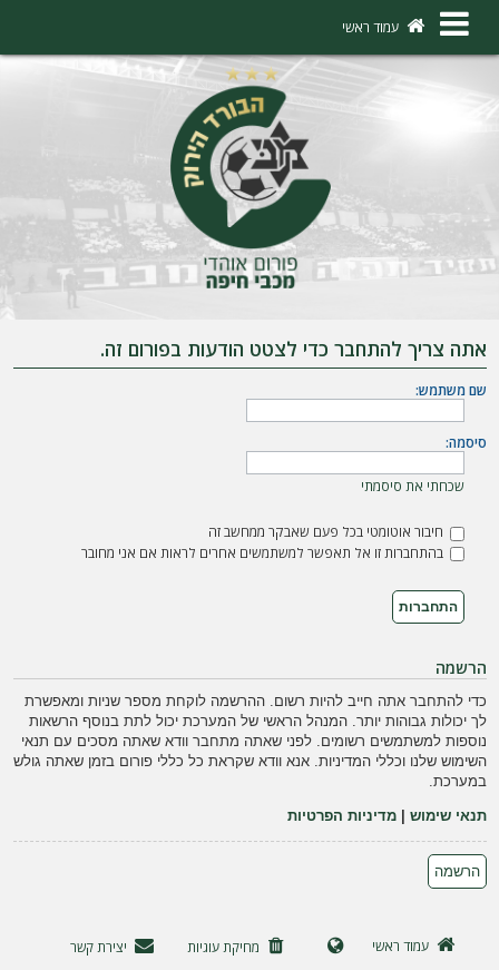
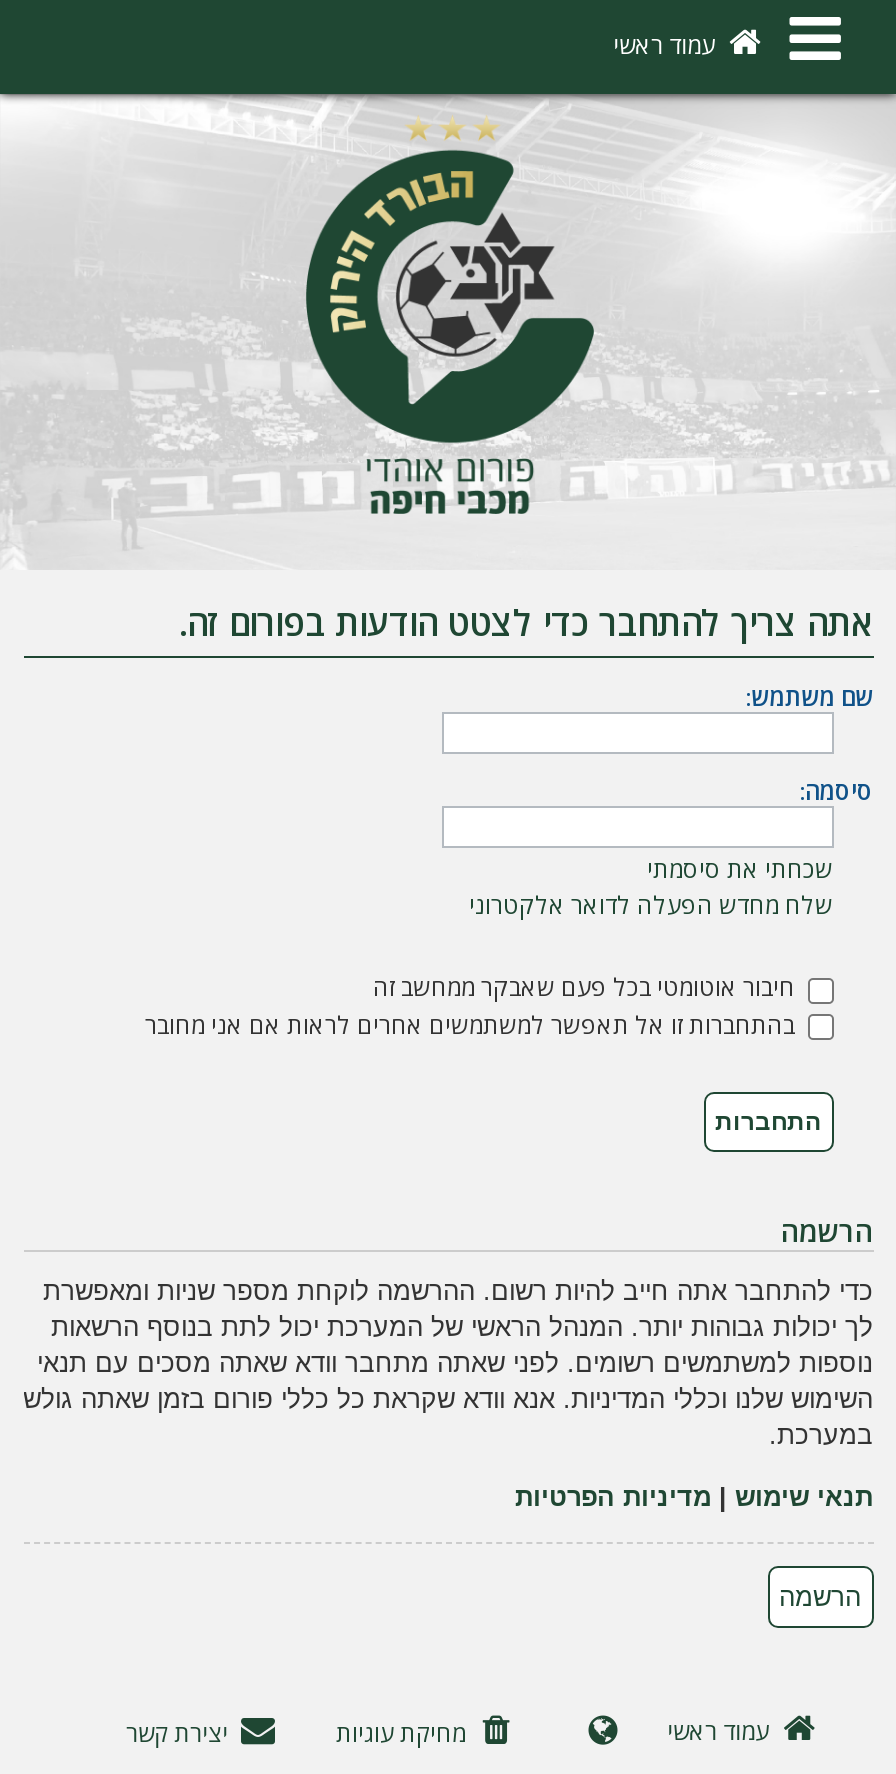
none -> [469,889,833,923] שלח מחדש הפעלה לדואר אלקטרוני

